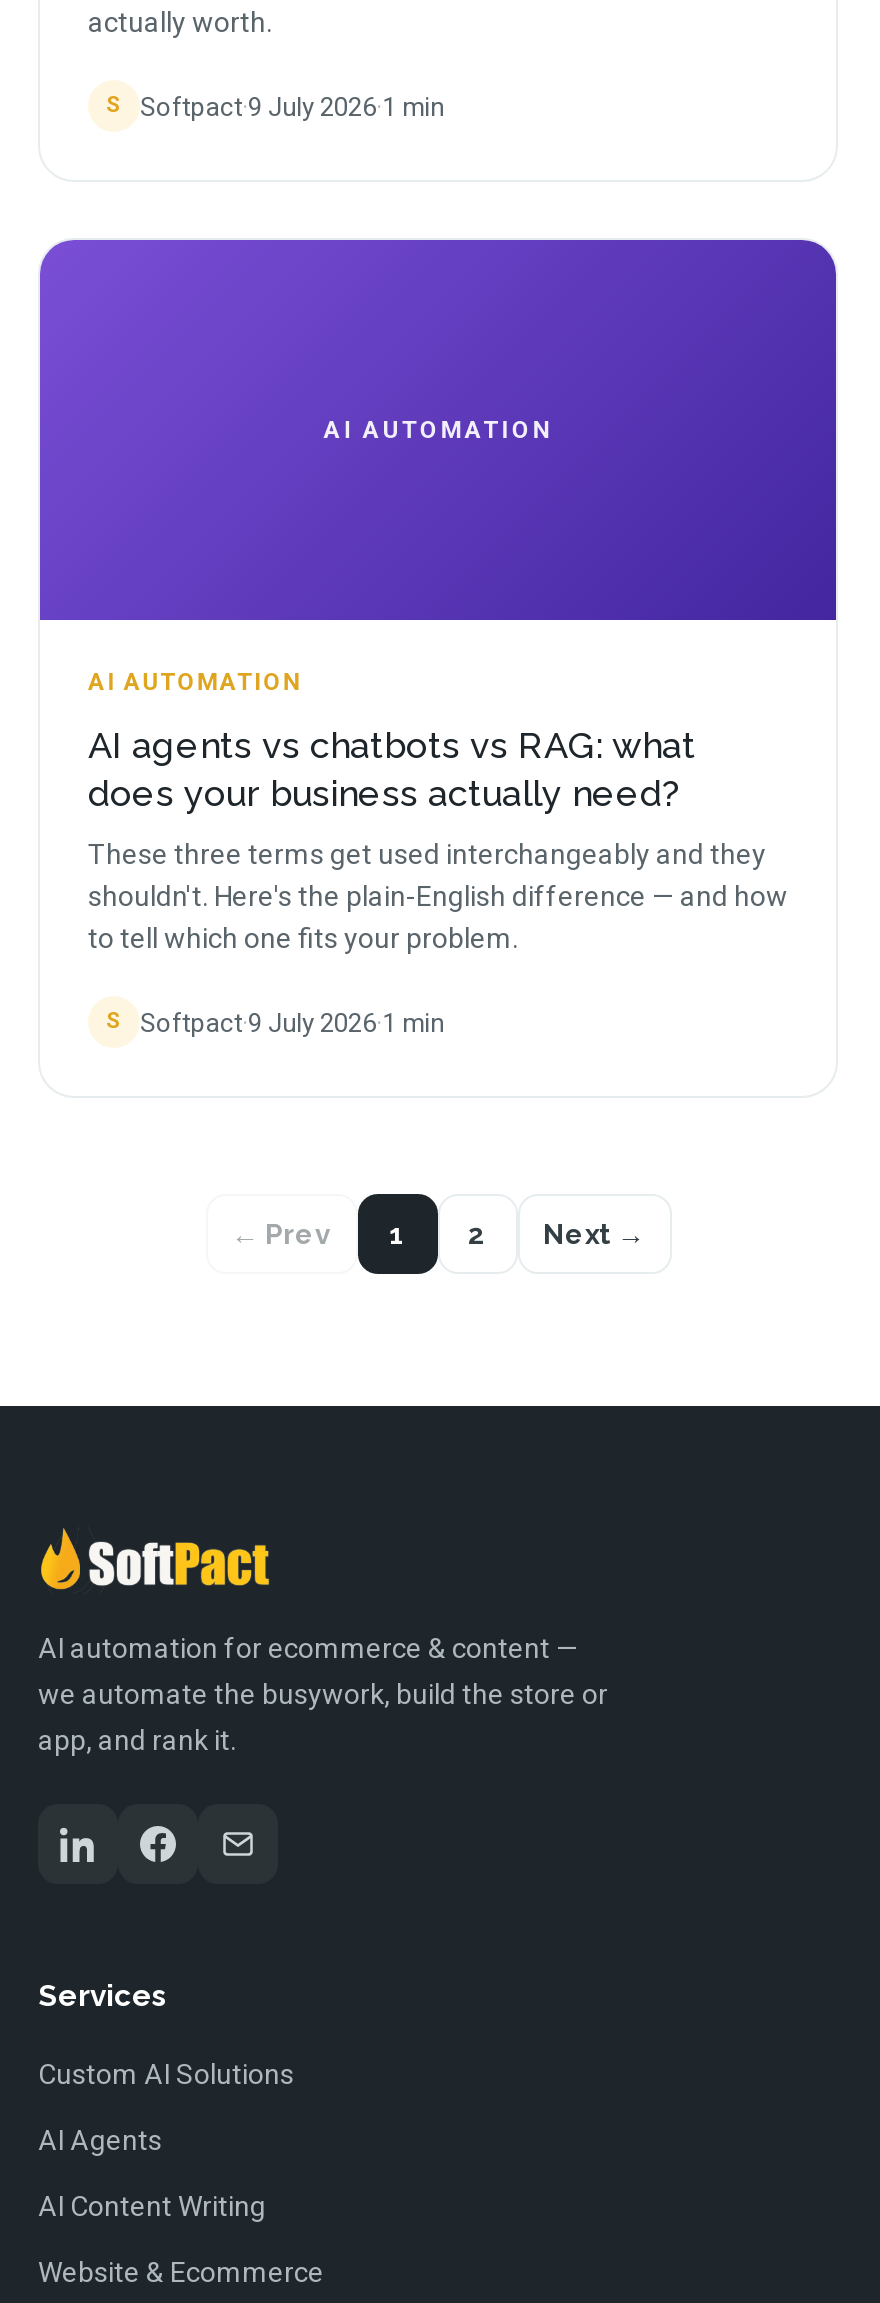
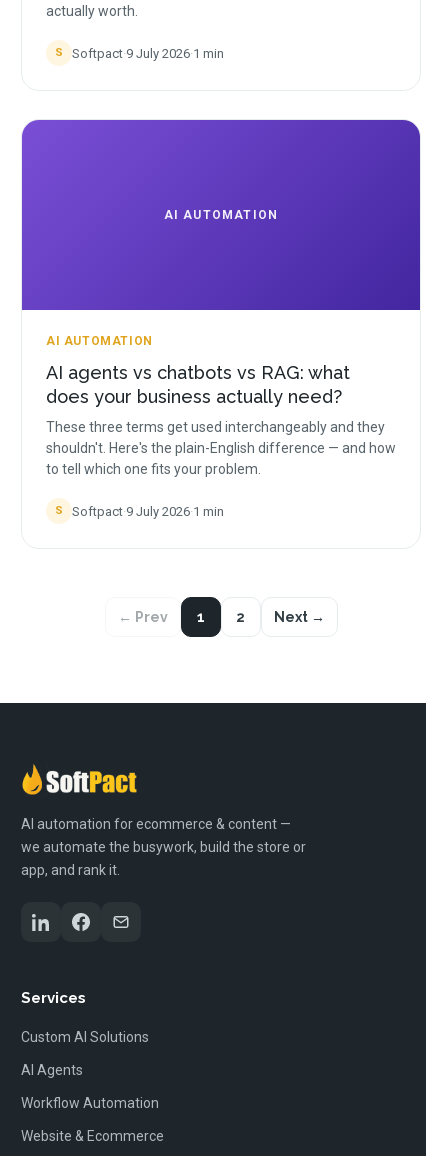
[38,2190,266,2222] AI Content Writing -> [21,1095,159,1111] Workflow Automation

